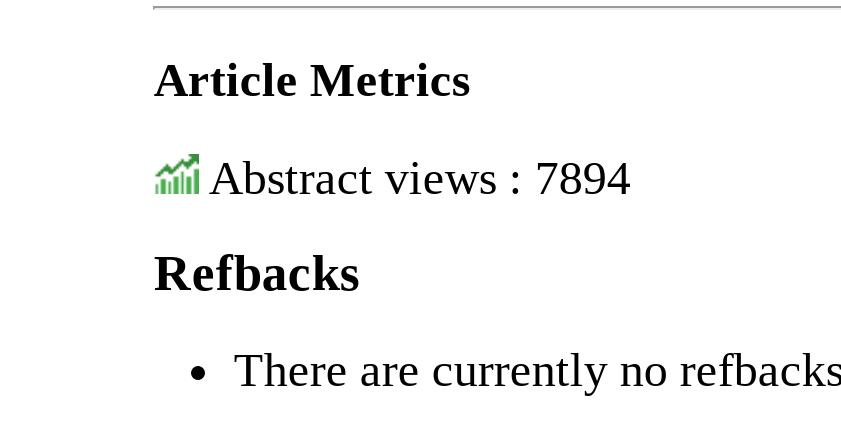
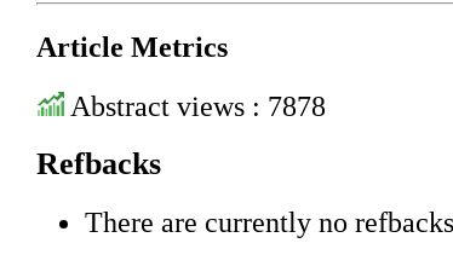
[199,151,631,205] Abstract views : 7894 -> [64,90,326,123] Abstract views : 7878

